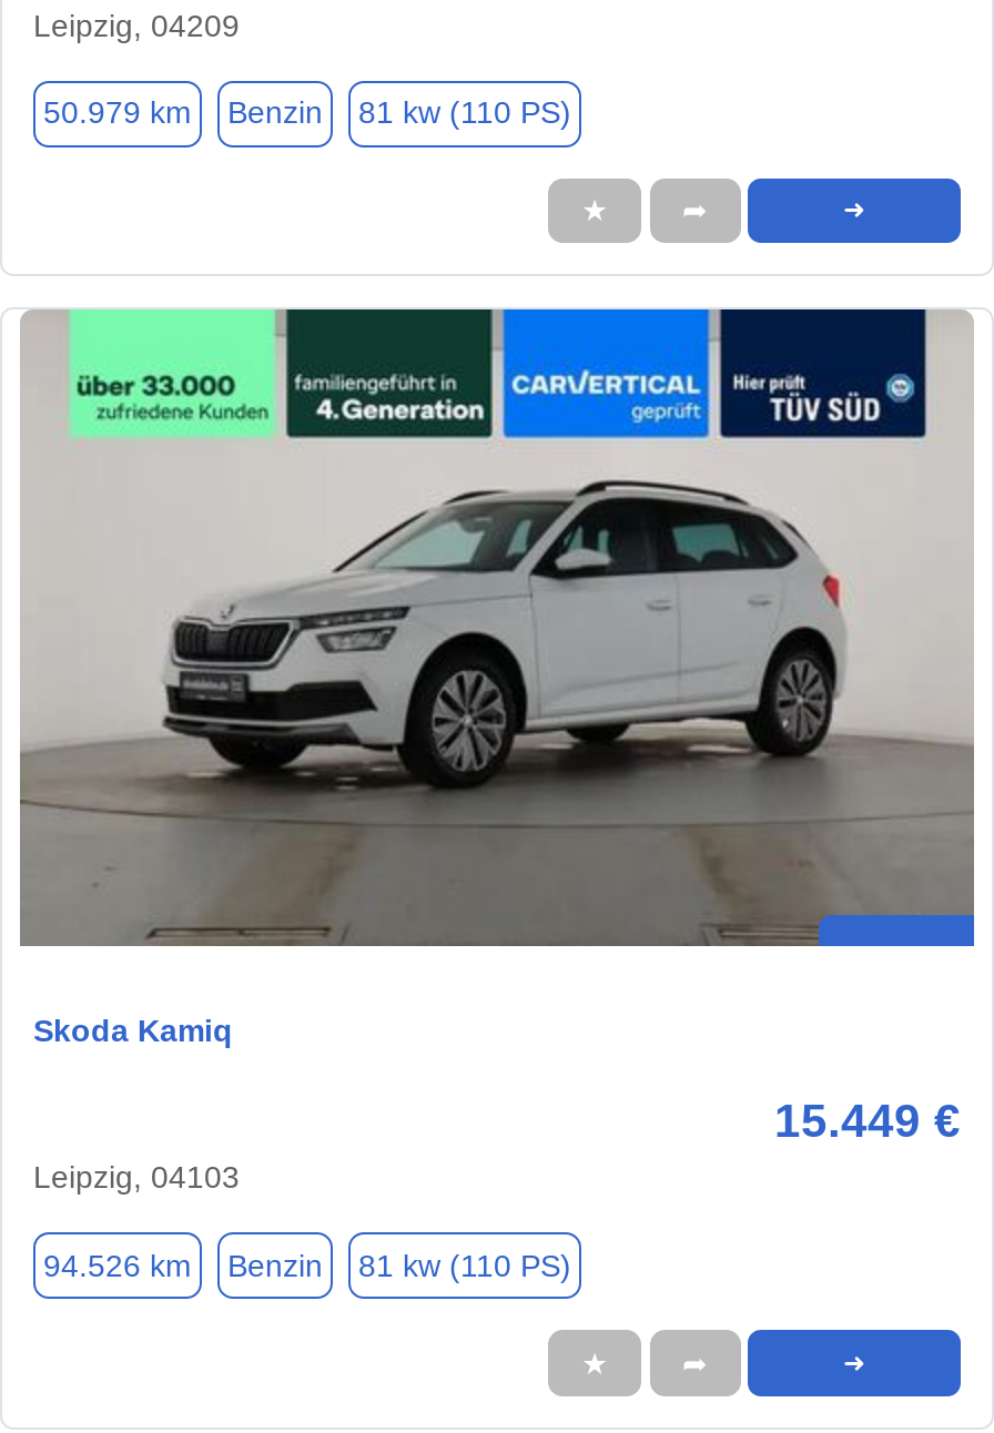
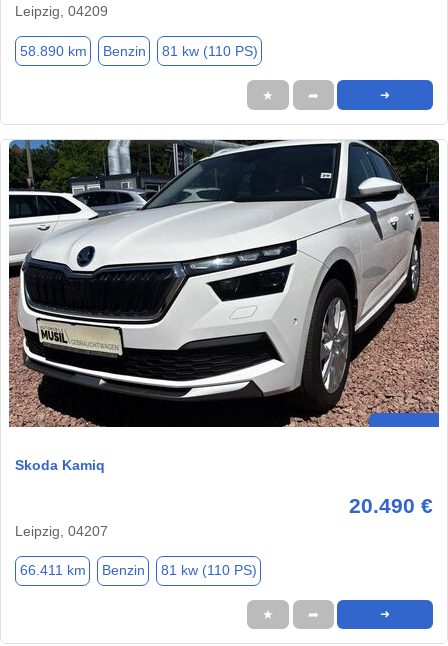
[43,95,571,131] 50.979 km Benzin 81 kw (110 PS) -> [19,43,257,59] 58.890 km Benzin 81 kw (110 PS)
[20,306,974,947] [image] -> [8,139,440,427] [image]
[774,1096,961,1147] 15.449 € -> [349,494,433,517] 20.490 €
[33,1160,240,1196] Leipzig, 04103 -> [15,523,108,539] Leipzig, 04207
[43,1248,571,1283] 94.526 km Benzin 81 kw (110 PS) -> [19,562,256,578] 66.411 km Benzin 81 kw (110 PS)

